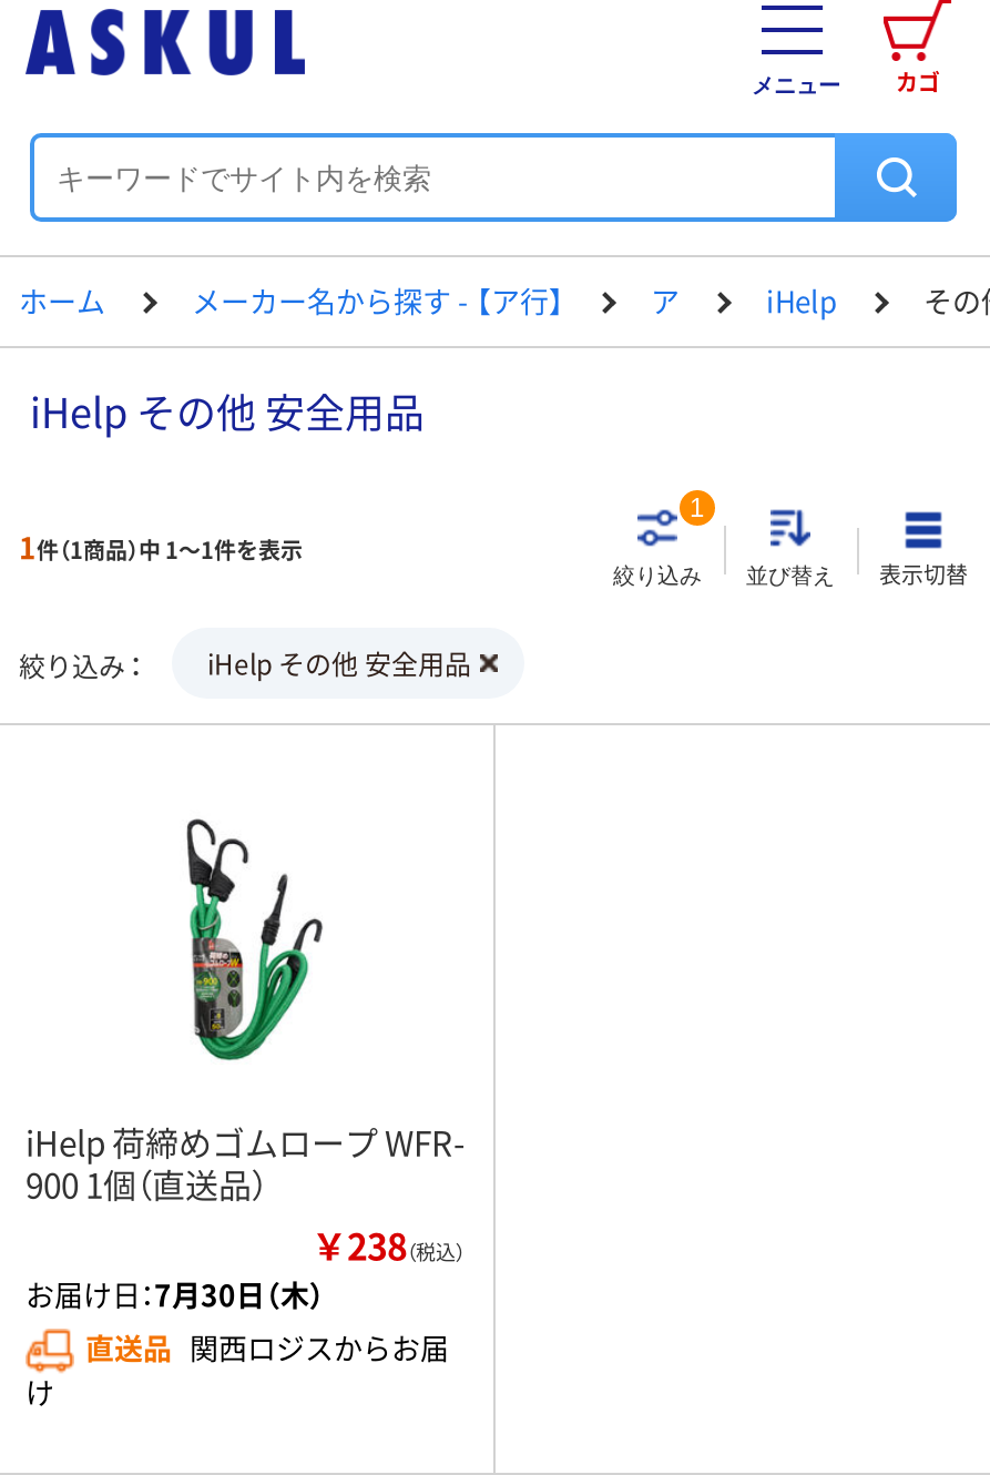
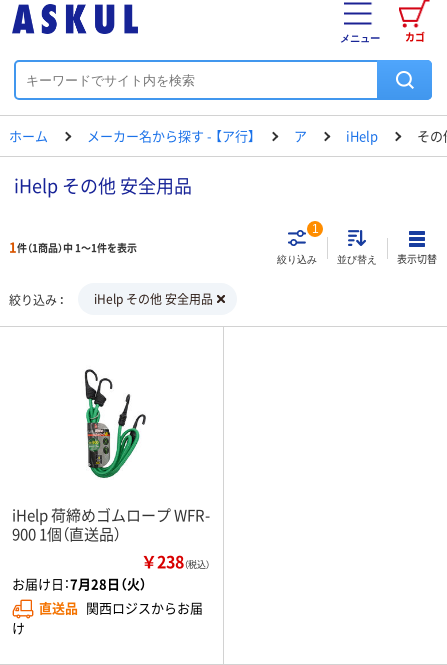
[25,1273,325,1315] お届け日：7月30日（木） -> [12,574,147,593] お届け日：7月28日（火）

